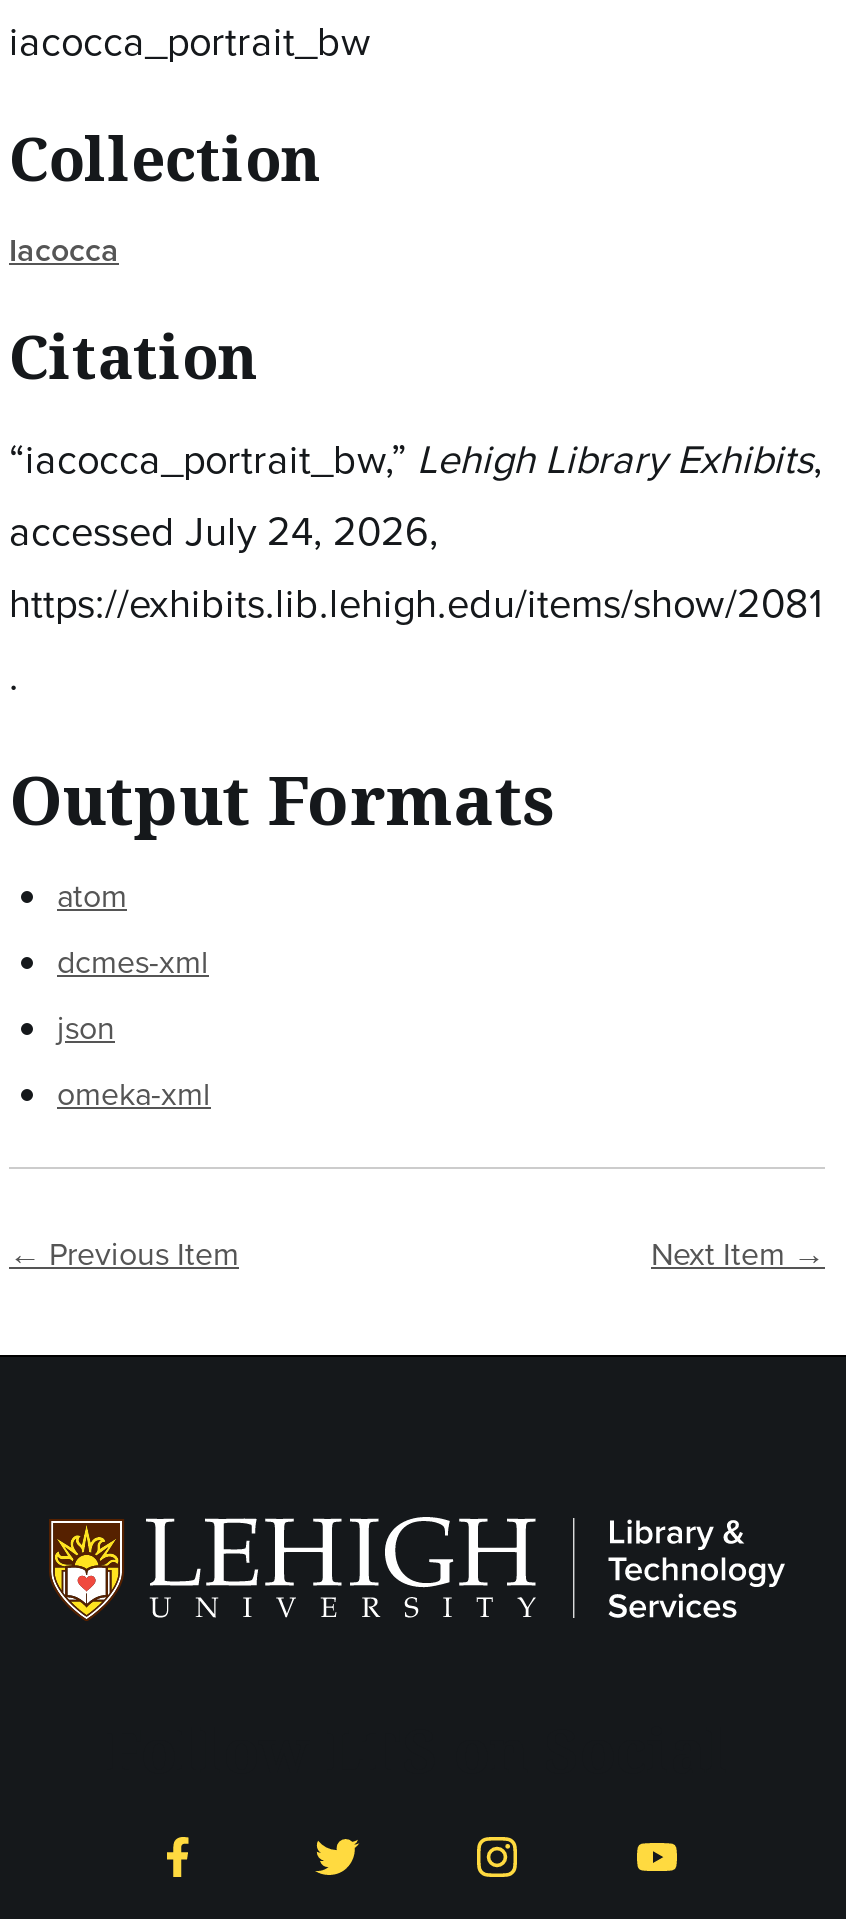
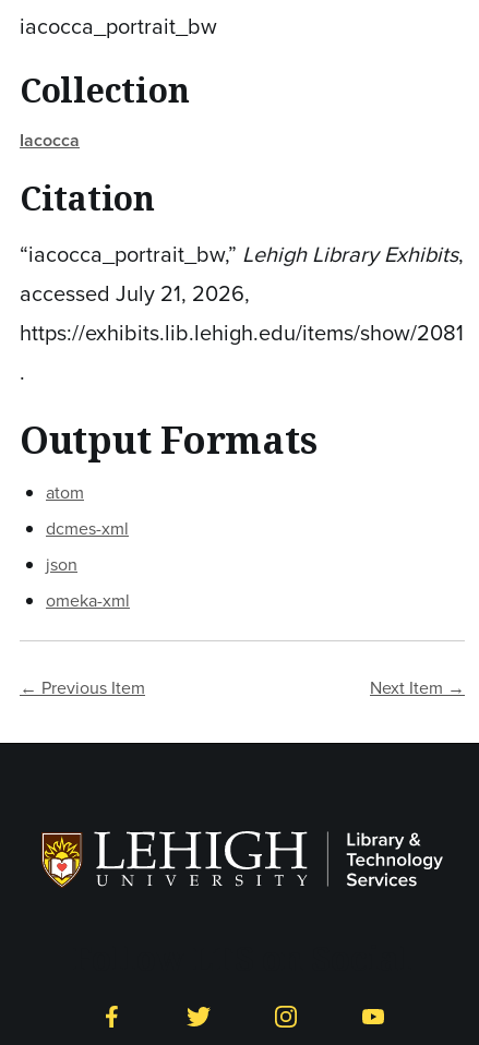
[9,500,439,558] accessed July 24, 2026, -> [20,277,250,308] accessed July 21, 2026,

